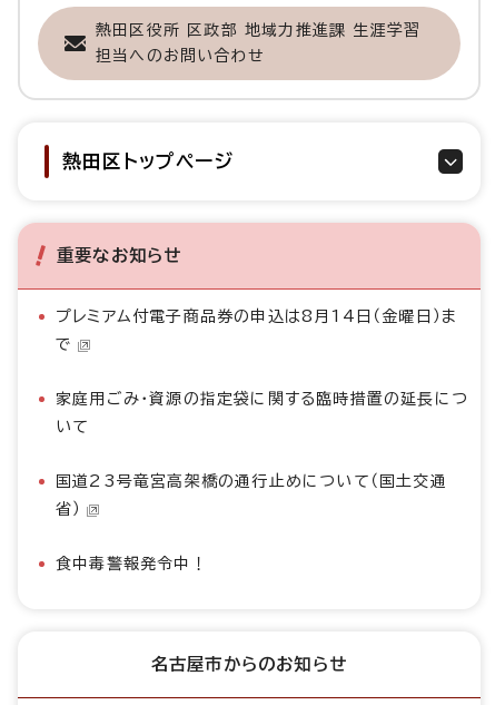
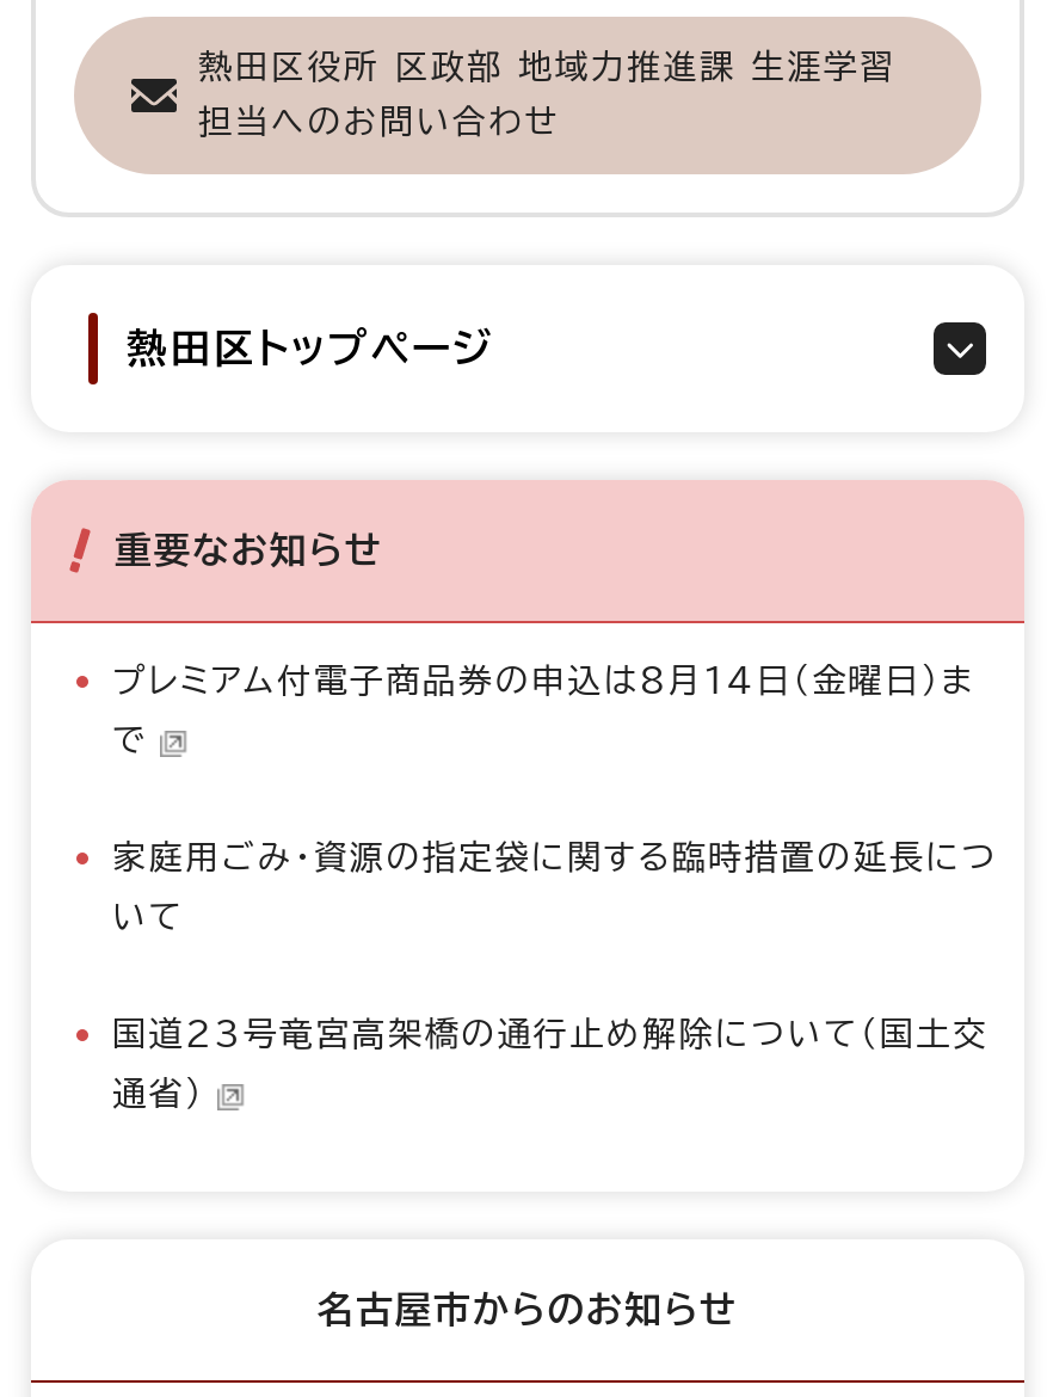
[56,474,447,572] 国道23号竜宮高架橋の通行止めについて（国土交通 | 省） | 食中毒警報発令中！ -> [112,1018,989,1111] 国道23号竜宮高架橋の通行止め解除について（国土交 | 通省）

